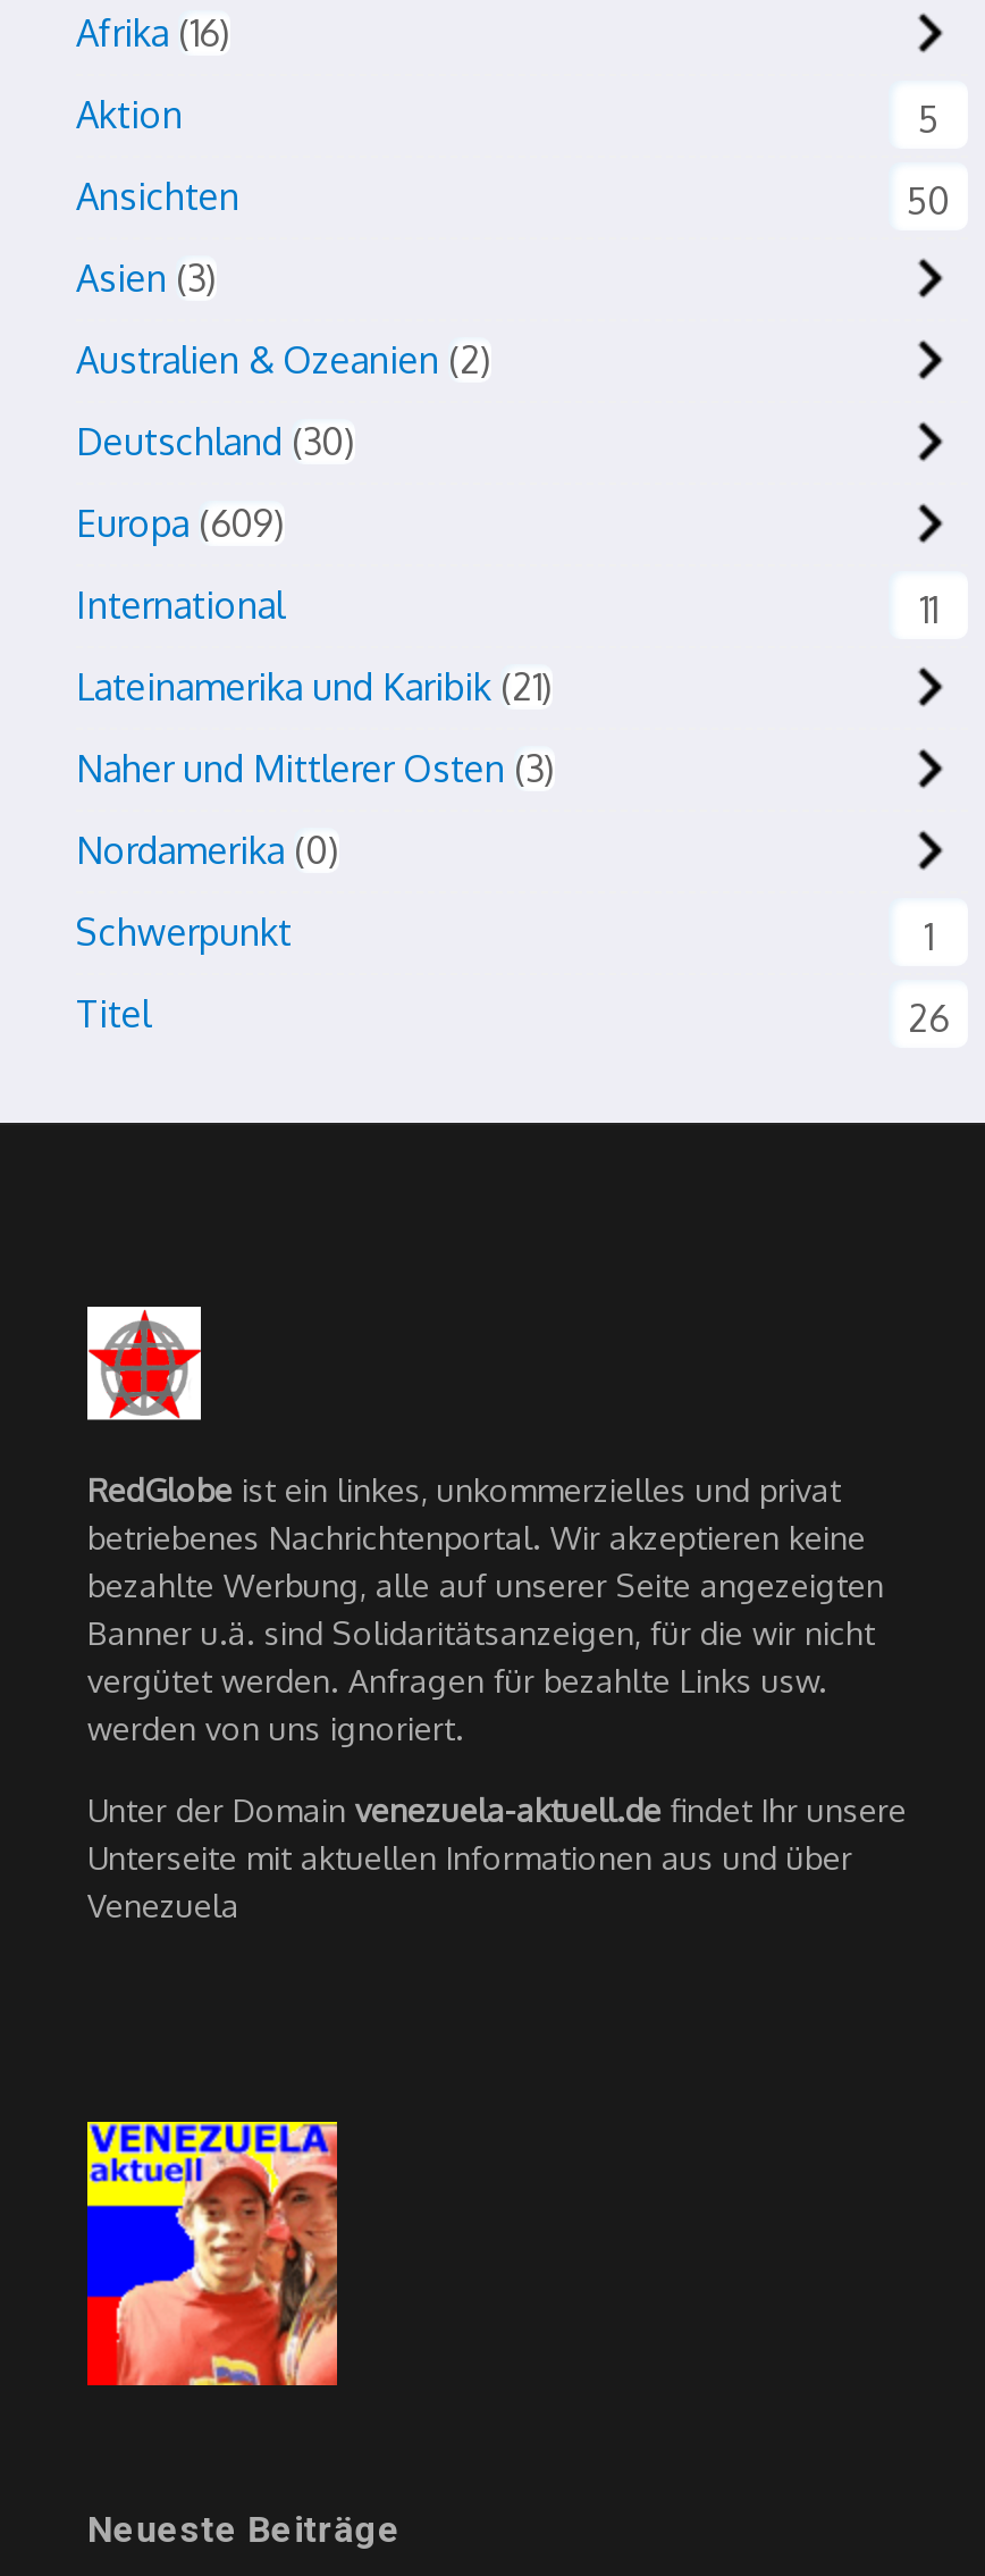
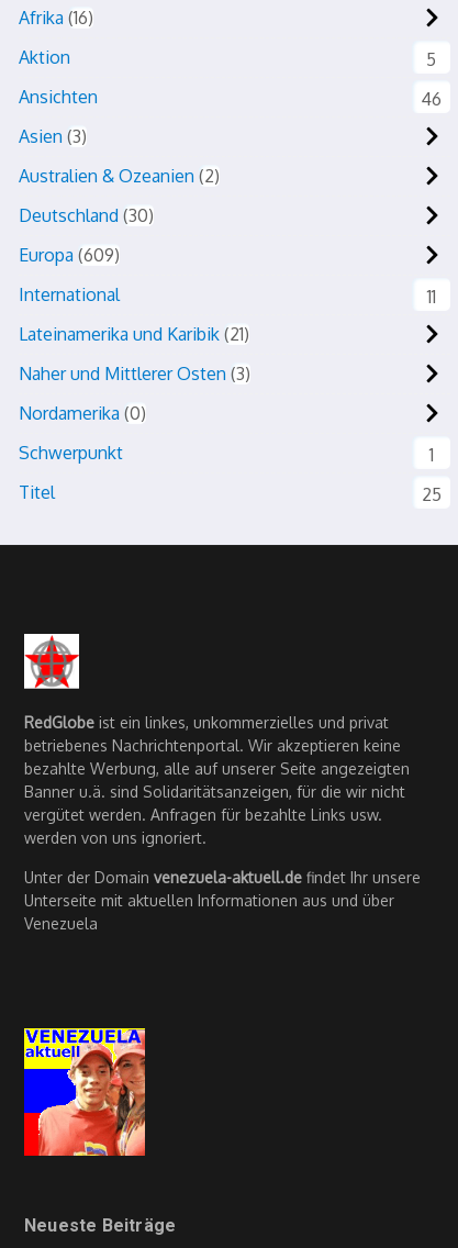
[907,178,950,224] 50 -> [421,88,442,110] 46
[908,996,949,1041] 26 -> [421,483,441,505] 25

